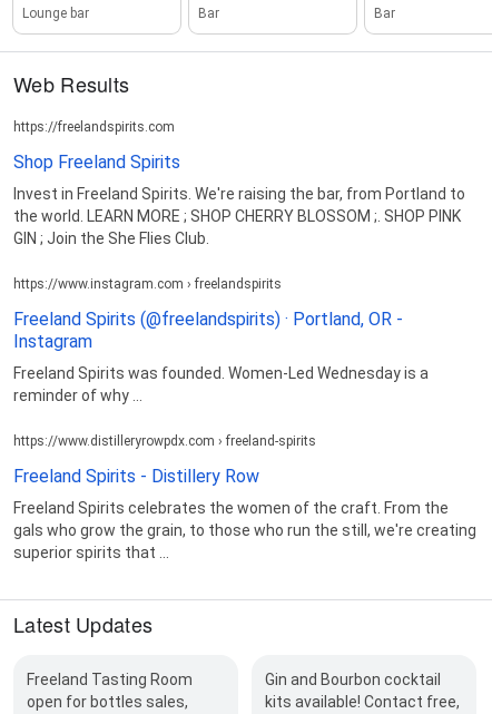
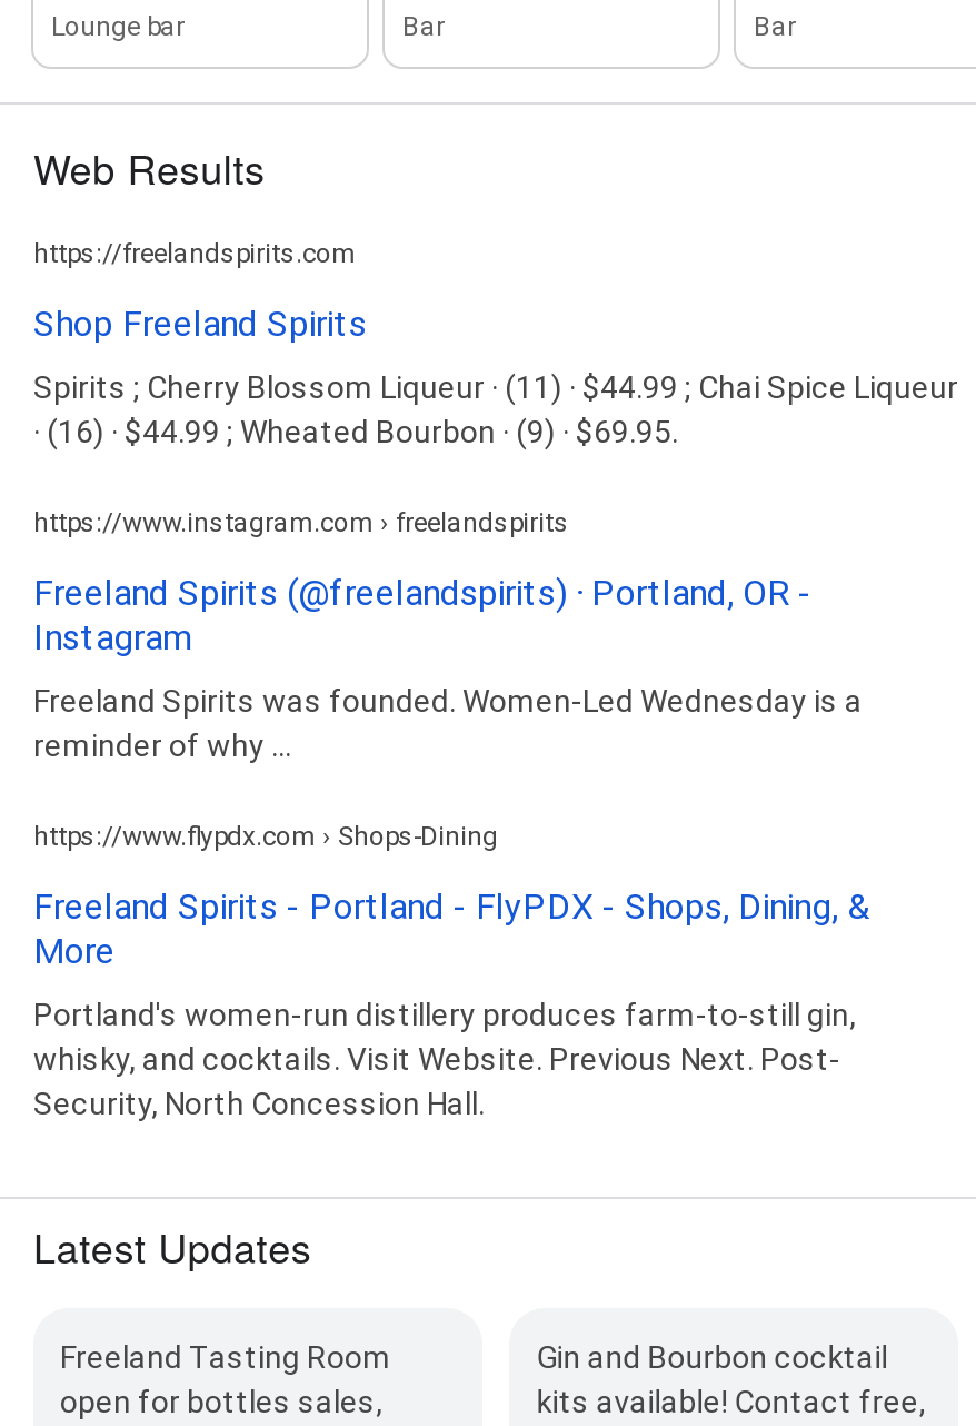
[13,184,465,247] Invest in Freeland Spirits. We're raising the bar, from Portland to | the world. LEARN MORE ; SHOP CHERRY BLOSSOM ;. SHOP PINK | GIN ; Join the She Flies Club. -> [33,368,958,448] Spirits ; Cherry Blossom Liqueur · (11) · $44.99 ; Chai Spice Liqueur | · (16) · $44.99 ; Wheated Bourbon · (9) · $69.95.
moved [13,276,429,404] -> [33,506,863,762]: https://www.instagram.com › freelandspirits | Freeland Spirits (@freelandspirits) · Portland, OR - | Instagram | Freeland Spirits was founded. Women-Led Wednesday is a | reminder of why ...
[13,433,316,448] https://www.distilleryrowpdx.com › freeland-spirits -> [33,820,498,851] https://www.flypdx.com › Shops-Dining
[13,465,259,486] Freeland Spirits - Distillery Row -> [33,884,869,971] Freeland Spirits - Portland - FlyPDX - Shops, Dining, & | More
[13,498,476,561] Freeland Spirits celebrates the women of the craft. From the | gals who grow the grain, to those who run the still, we're creating | superior spirits that ... -> [33,996,856,1120] Portland's women-run distillery produces farm-to-still gin, | whisky, and cocktails. Visit Website. Previous Next. Post- | Security, North Concession Hall.

